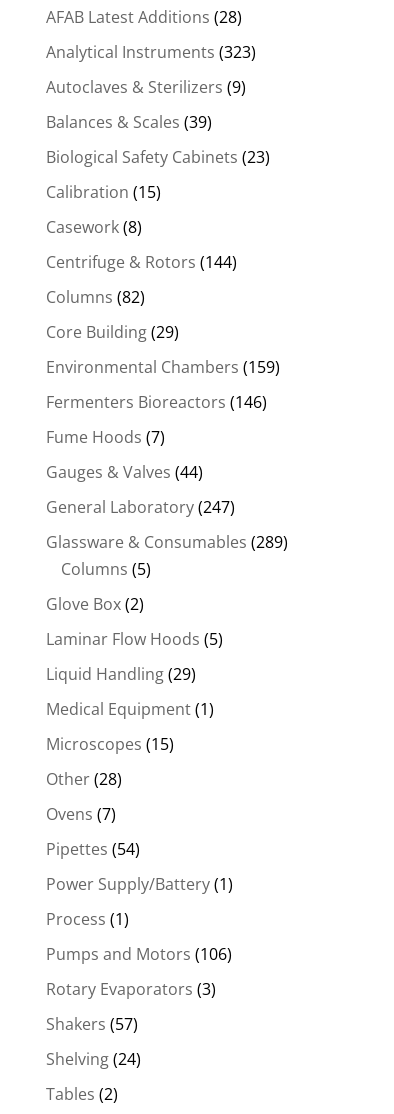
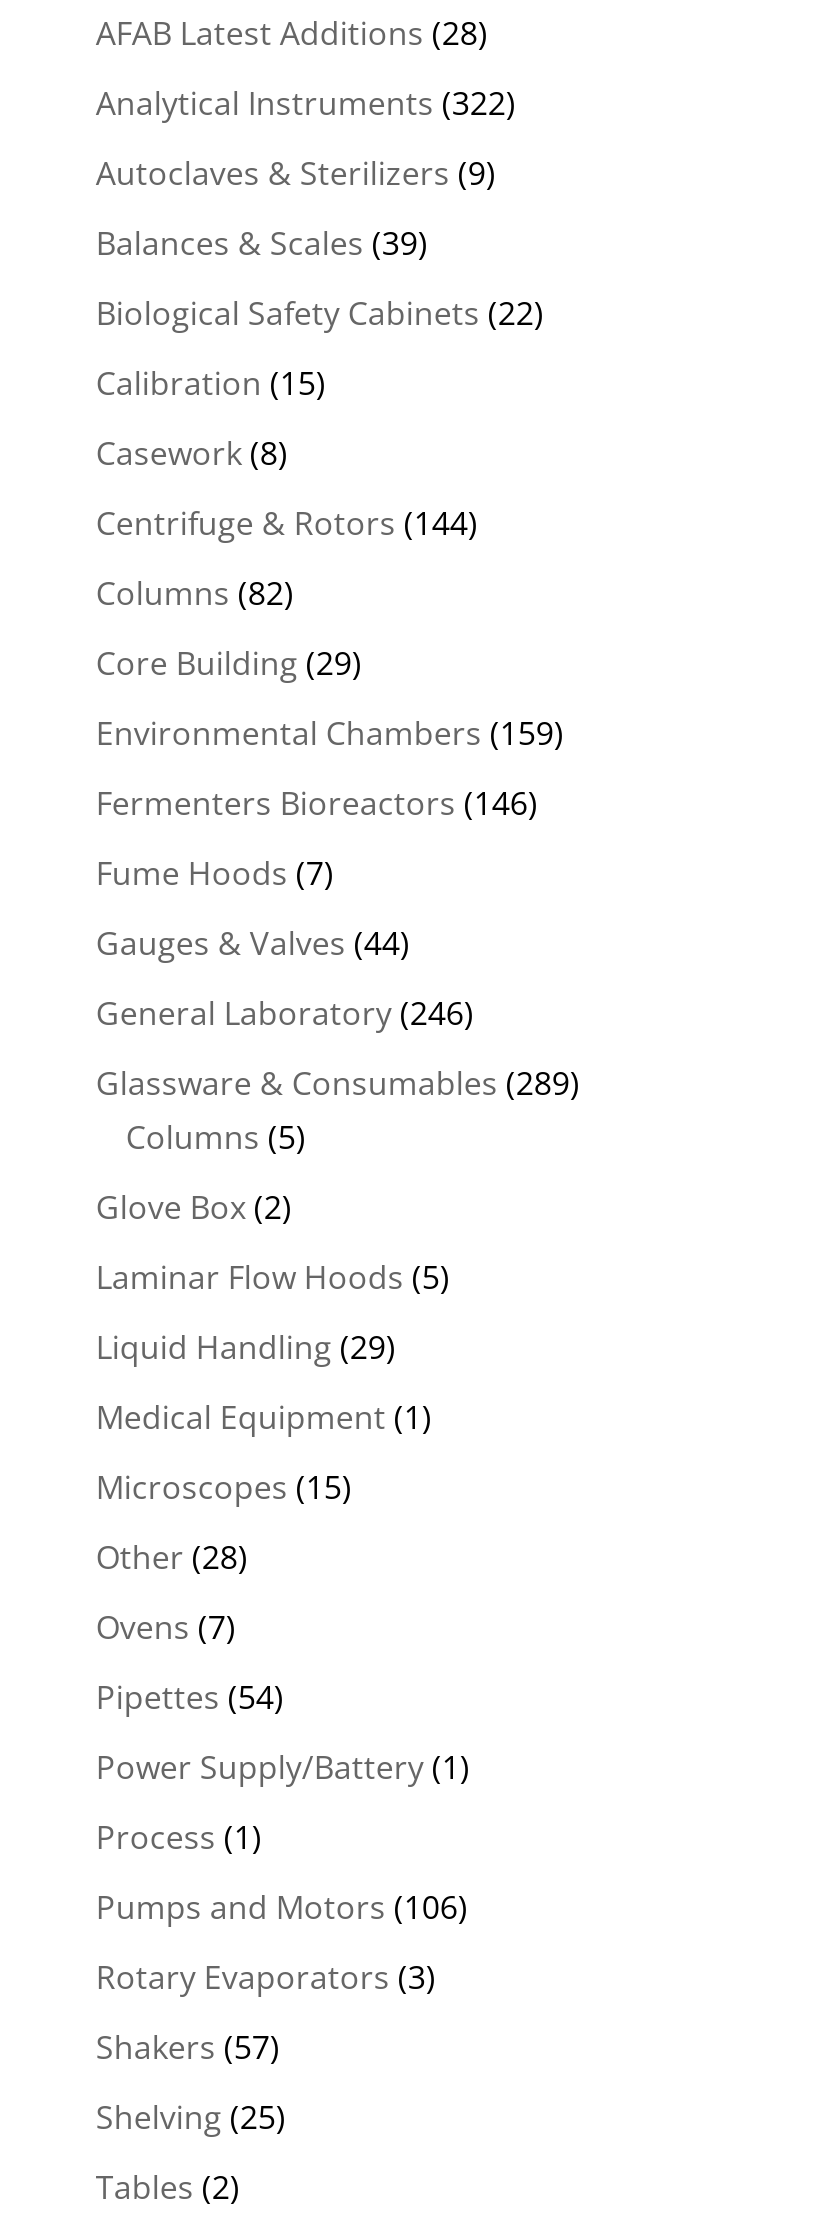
[46,41,256,63] Analytical Instruments (323) -> [96,81,516,125] Analytical Instruments (322)
[46,146,270,168] Biological Safety Cabinets (23) -> [96,291,544,335] Biological Safety Cabinets (22)
[46,496,235,518] General Laboratory (247) -> [96,991,474,1035] General Laboratory (246)
[46,1048,141,1070] Shelving (24) -> [96,2095,286,2139] Shelving (25)

